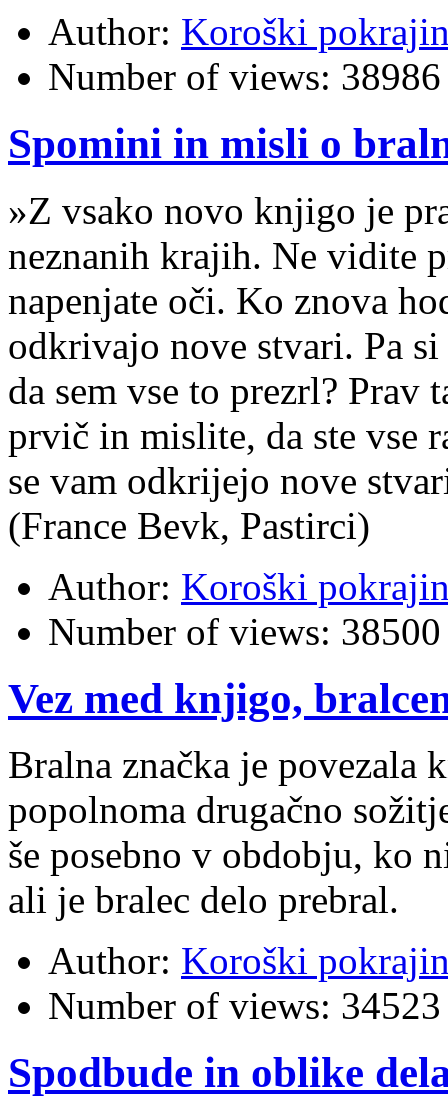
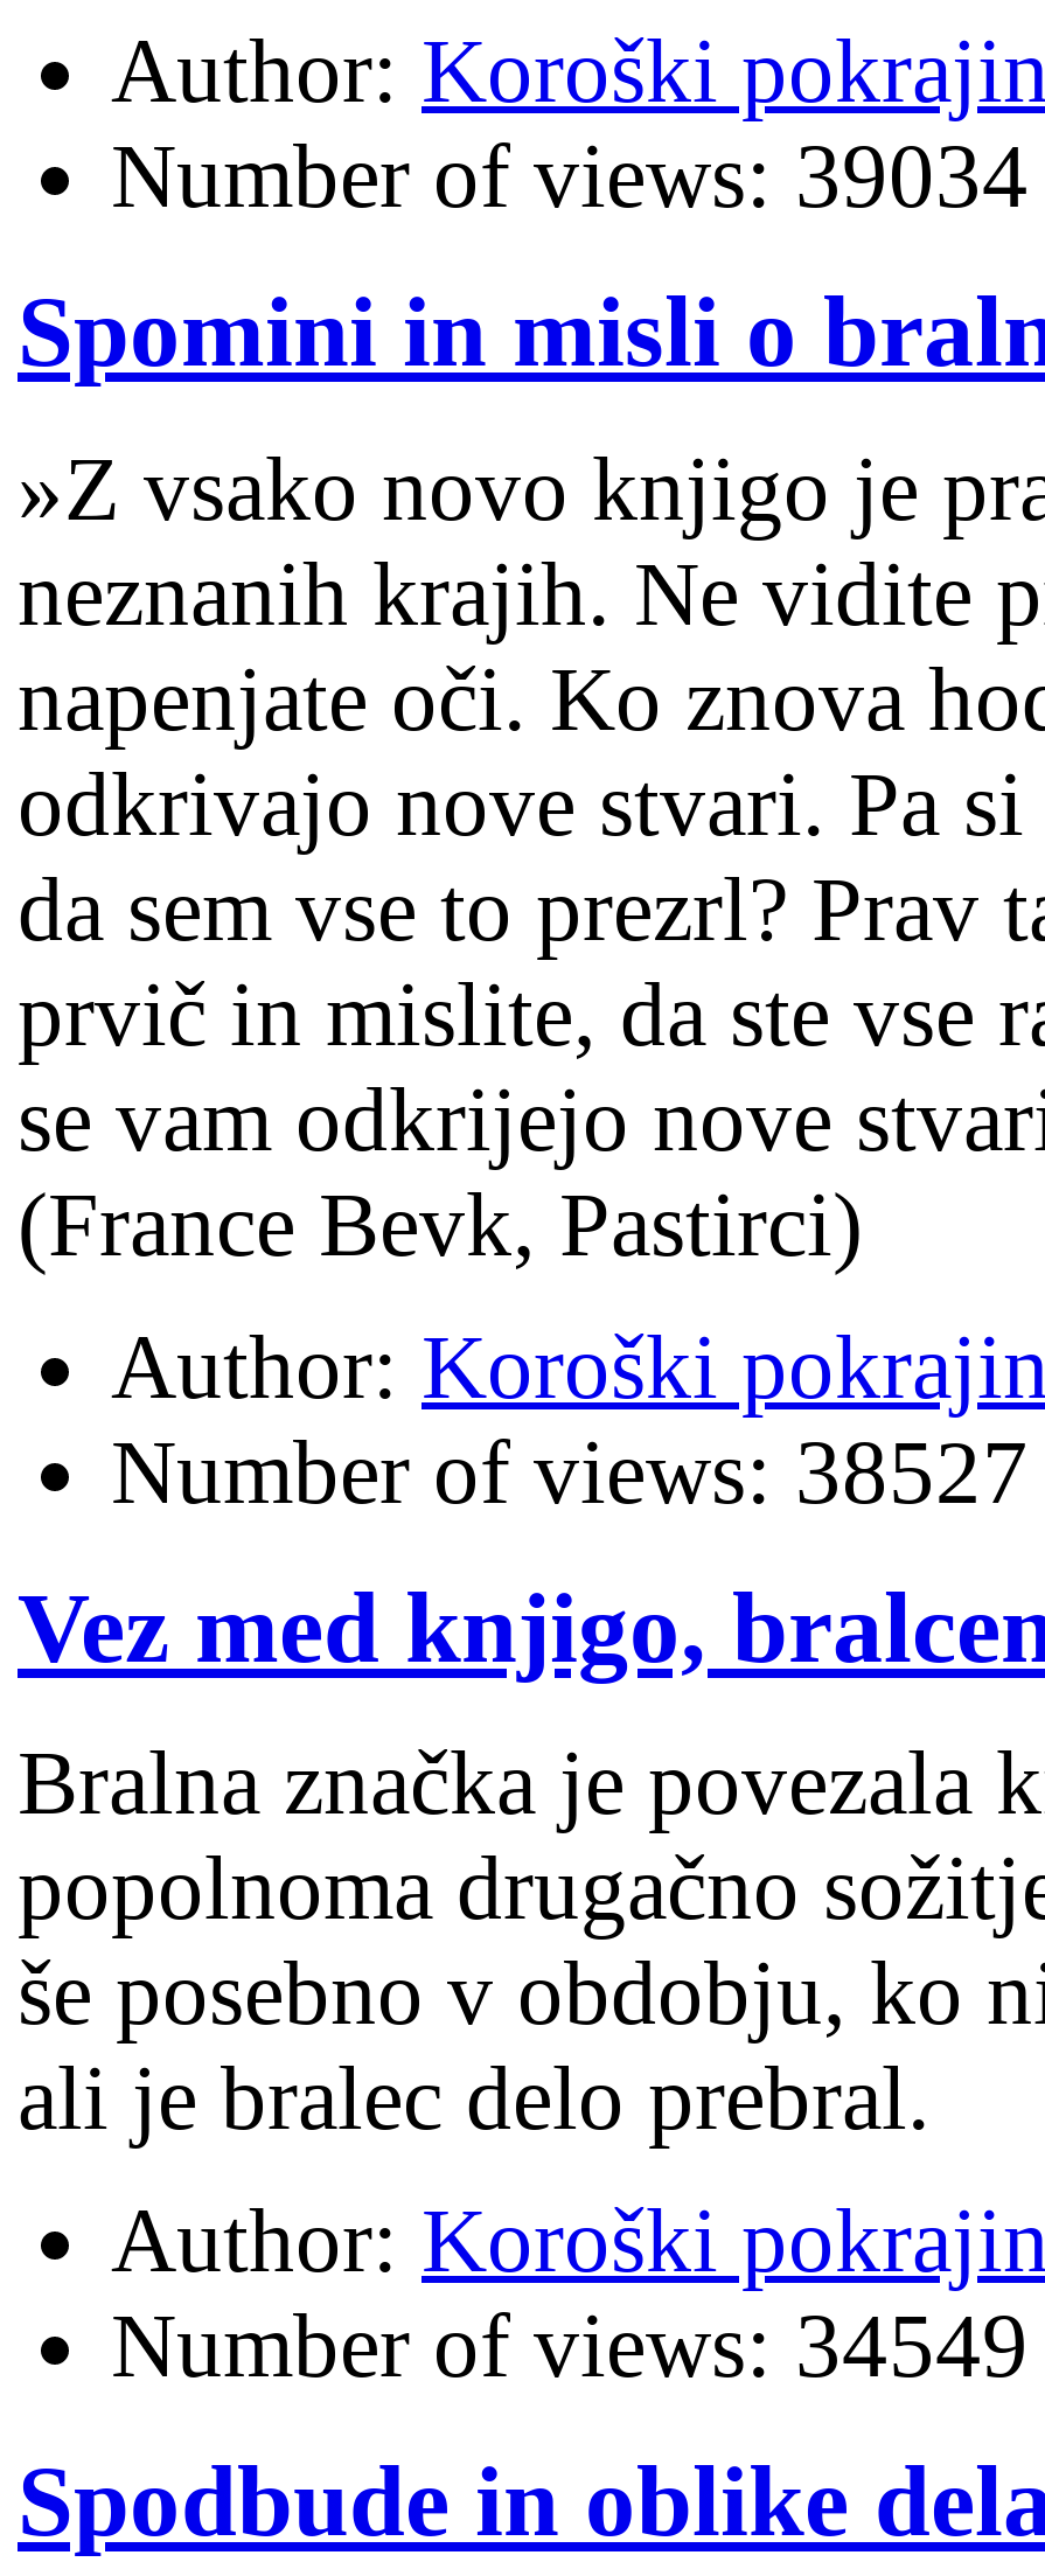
[48,55,441,98] Number of views: 38986 -> [111,124,1029,225] Number of views: 39034
[48,610,441,653] Number of views: 38500 -> [111,1420,1029,1521] Number of views: 38527
[48,984,441,1027] Number of views: 34523 -> [111,2296,1029,2396] Number of views: 34549

